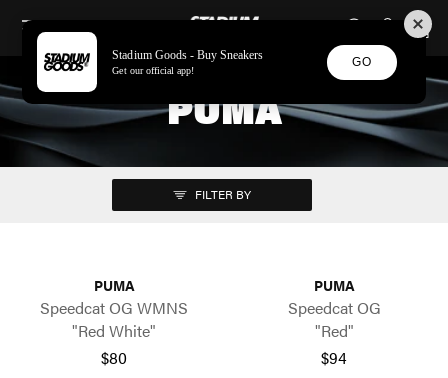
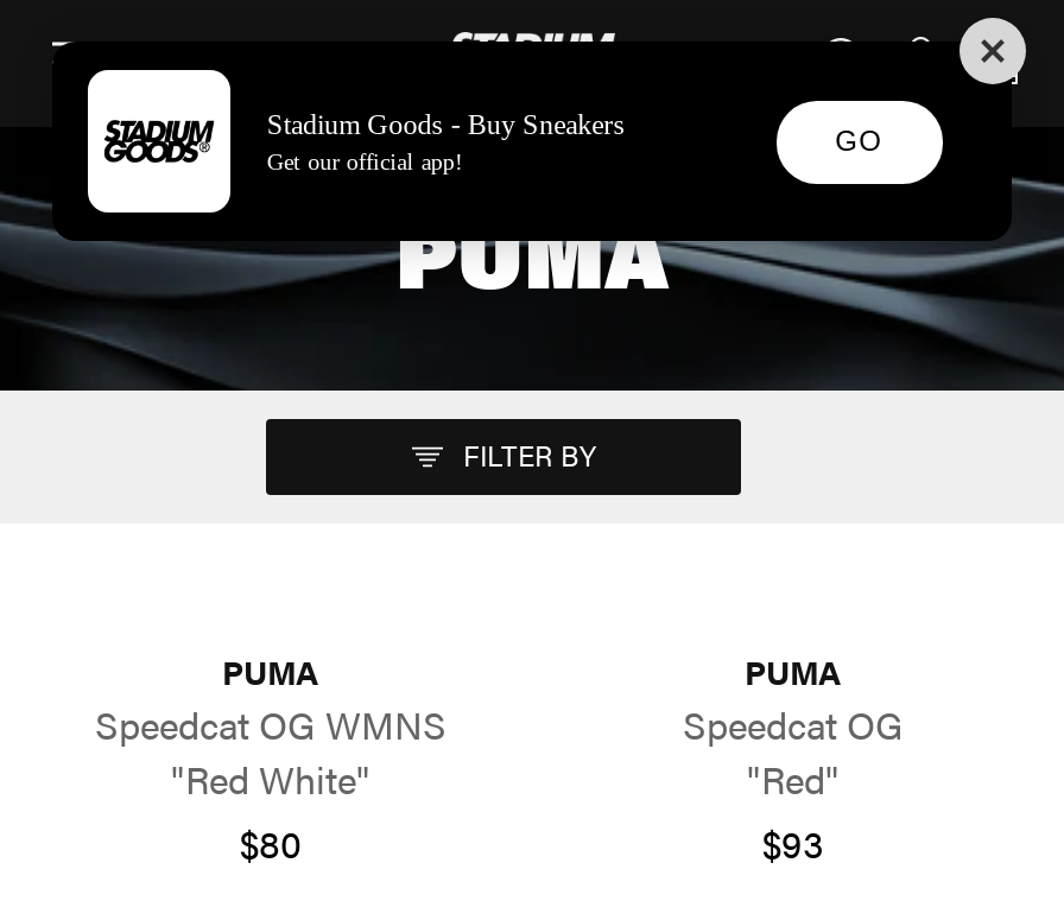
[321,346,347,369] $94 -> [762,816,824,870] $93

